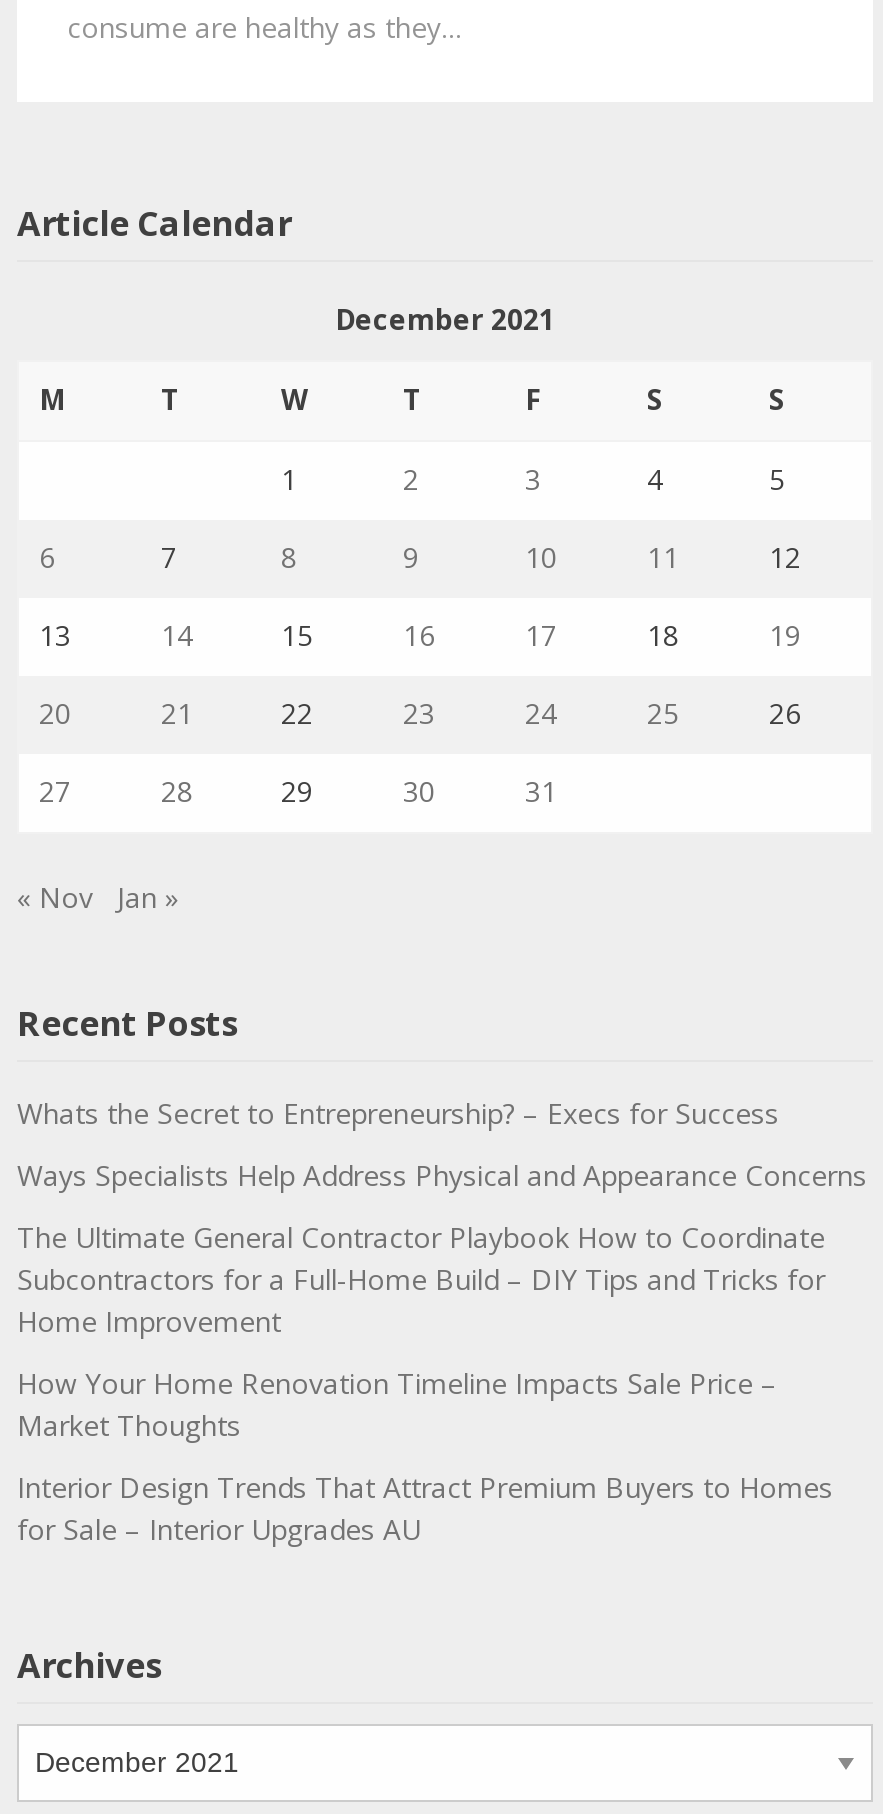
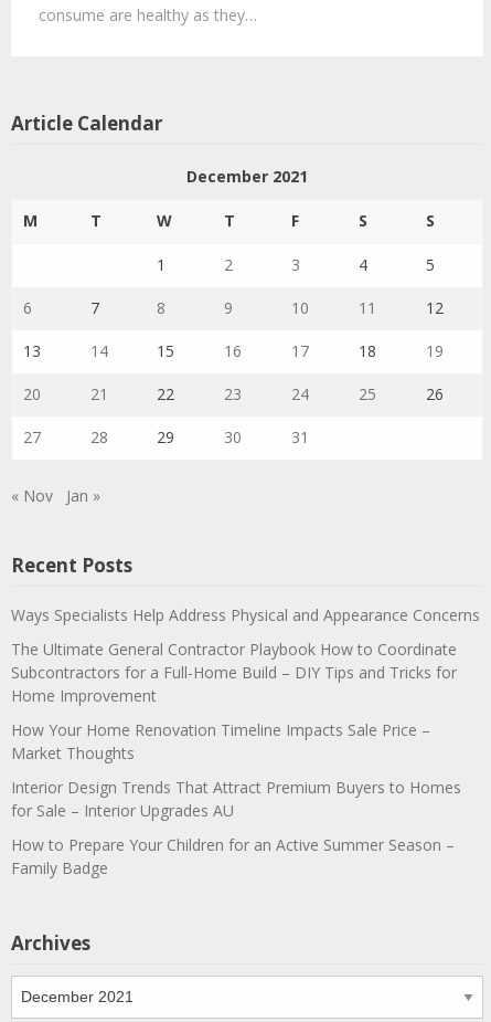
[17,1094,779,1132] Whats the Secret to Entrepreneurship? – Execs for Success -> none
moved [17,1156,867,1548] -> [11,604,480,821]: Ways Specialists Help Address Physical and Appearance Concerns | The Ultimate General Contractor Playbook How to Coordinate | Subcontractors for a Full-Home Build – DIY Tips and Tricks for | Home Improvement | How Your Home Renovation Timeline Impacts Sale Price – | Market Thoughts | Interior Design Trends That Attract Premium Buyers to Homes | for Sale – Interior Upgrades AU
none -> [11,834,455,878] How to Prepare Your Children for an Active Summer Season – | Family Badge

